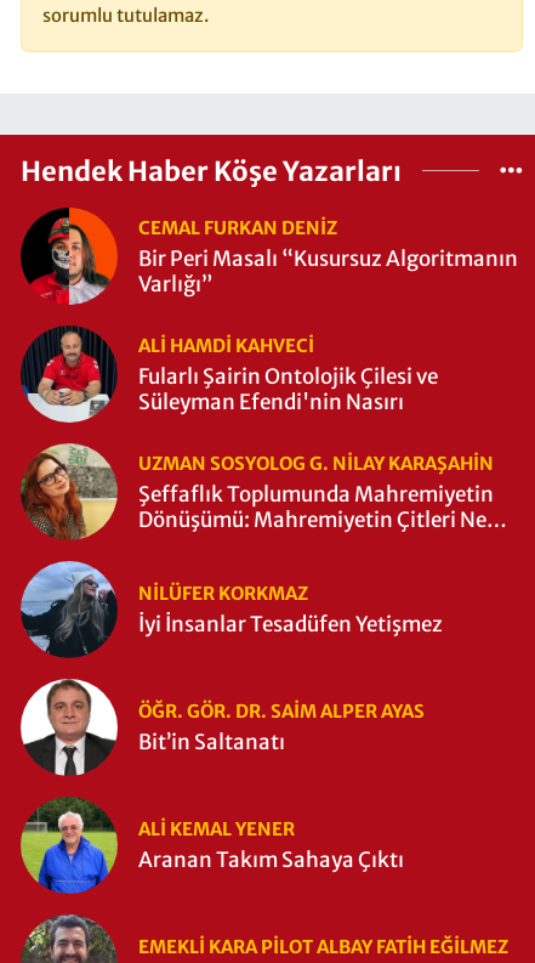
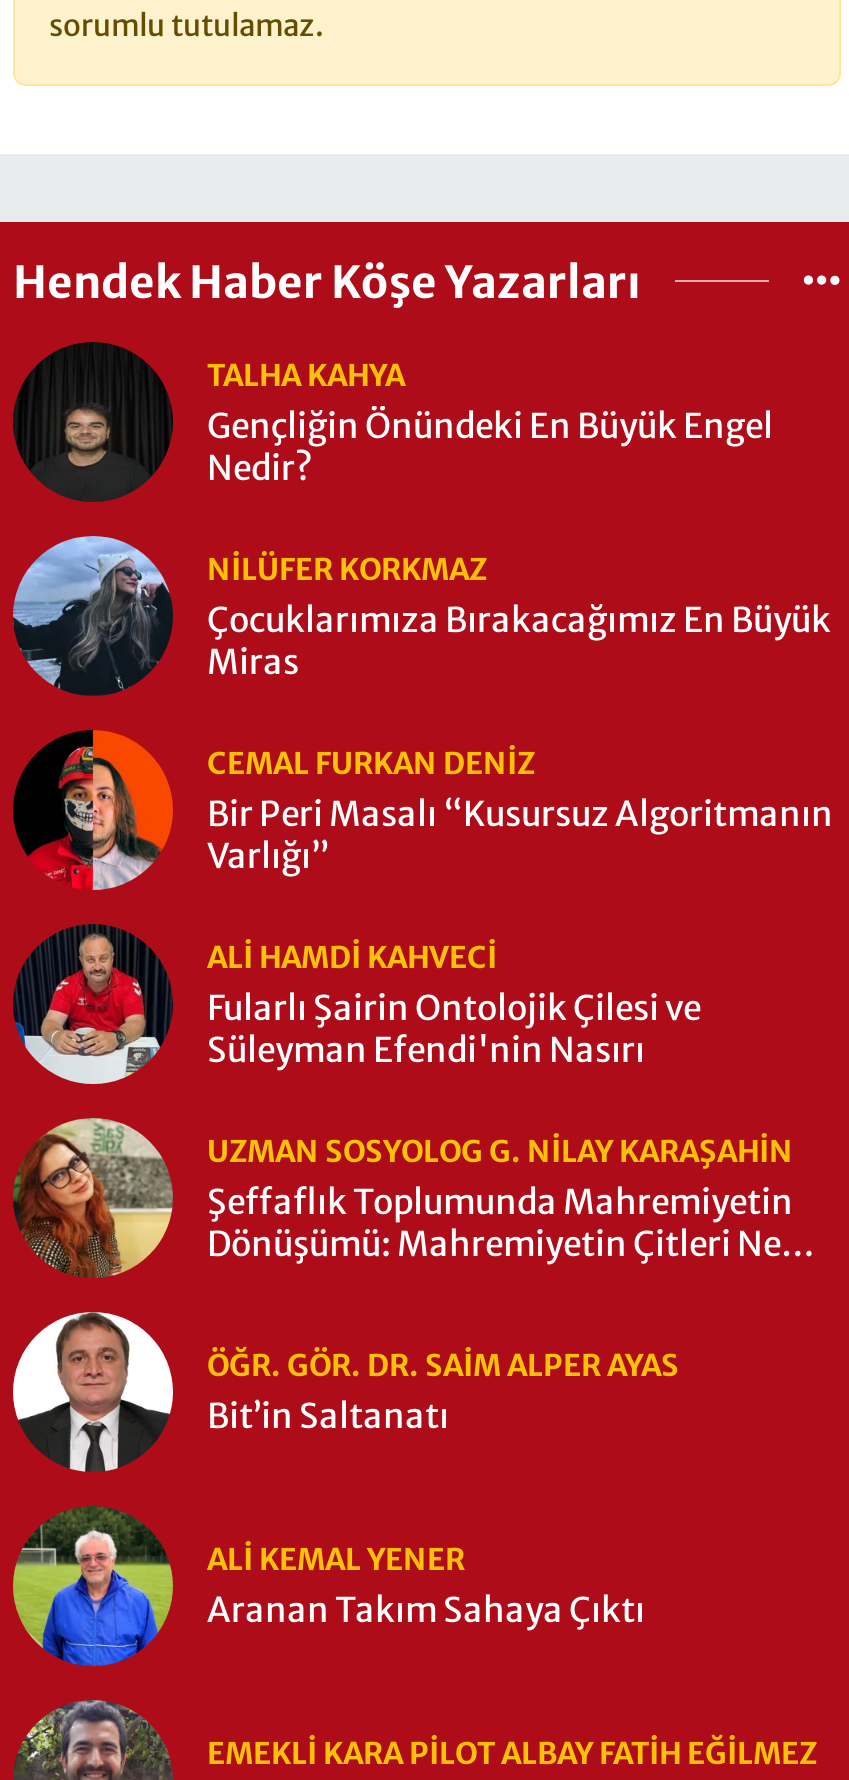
none -> [29,340,831,684] [image] | TALHA KAHYA | Gençliğin Önündeki En Büyük Engel | Nedir? | Çocuklarımıza Bırakacağımız En Büyük | Miras
moved [33,209,518,533] -> [33,732,833,1266]: [image] | CEMAL FURKAN DENİZ | Bir Peri Masalı “Kusursuz Algoritmanın | ... | Şeffaflık Toplumunda Mahremiyetin | Dönüşümü: Mahremiyetin Çitleri Ne
moved [19,561,308,658] -> [11,534,487,698]: [image] | NILÜFER KORKMAZ
[138,611,443,638] İyi İnsanlar Tesadüfen Yetişmez -> none

